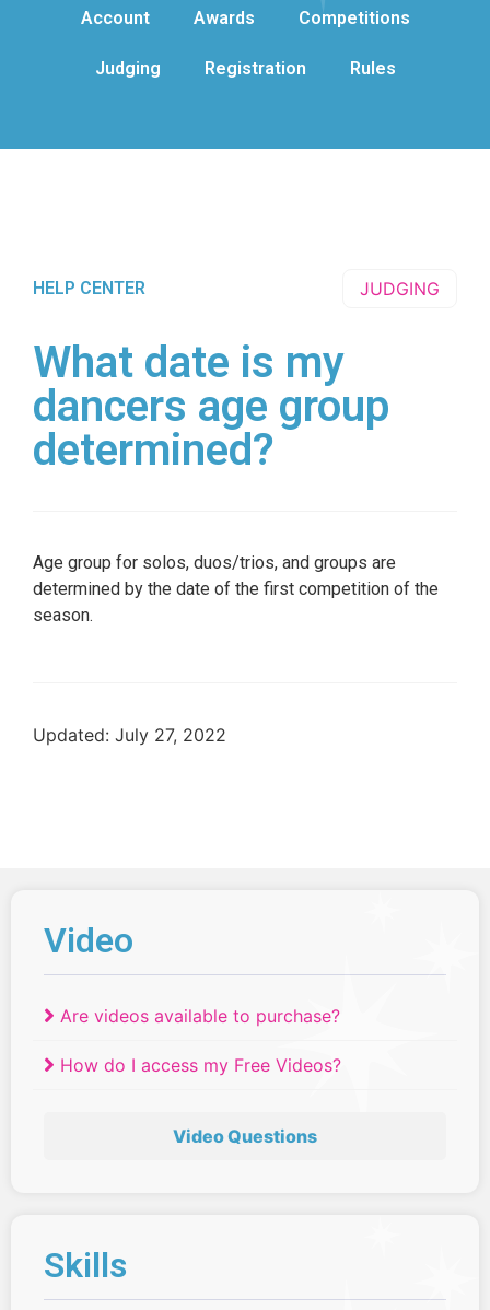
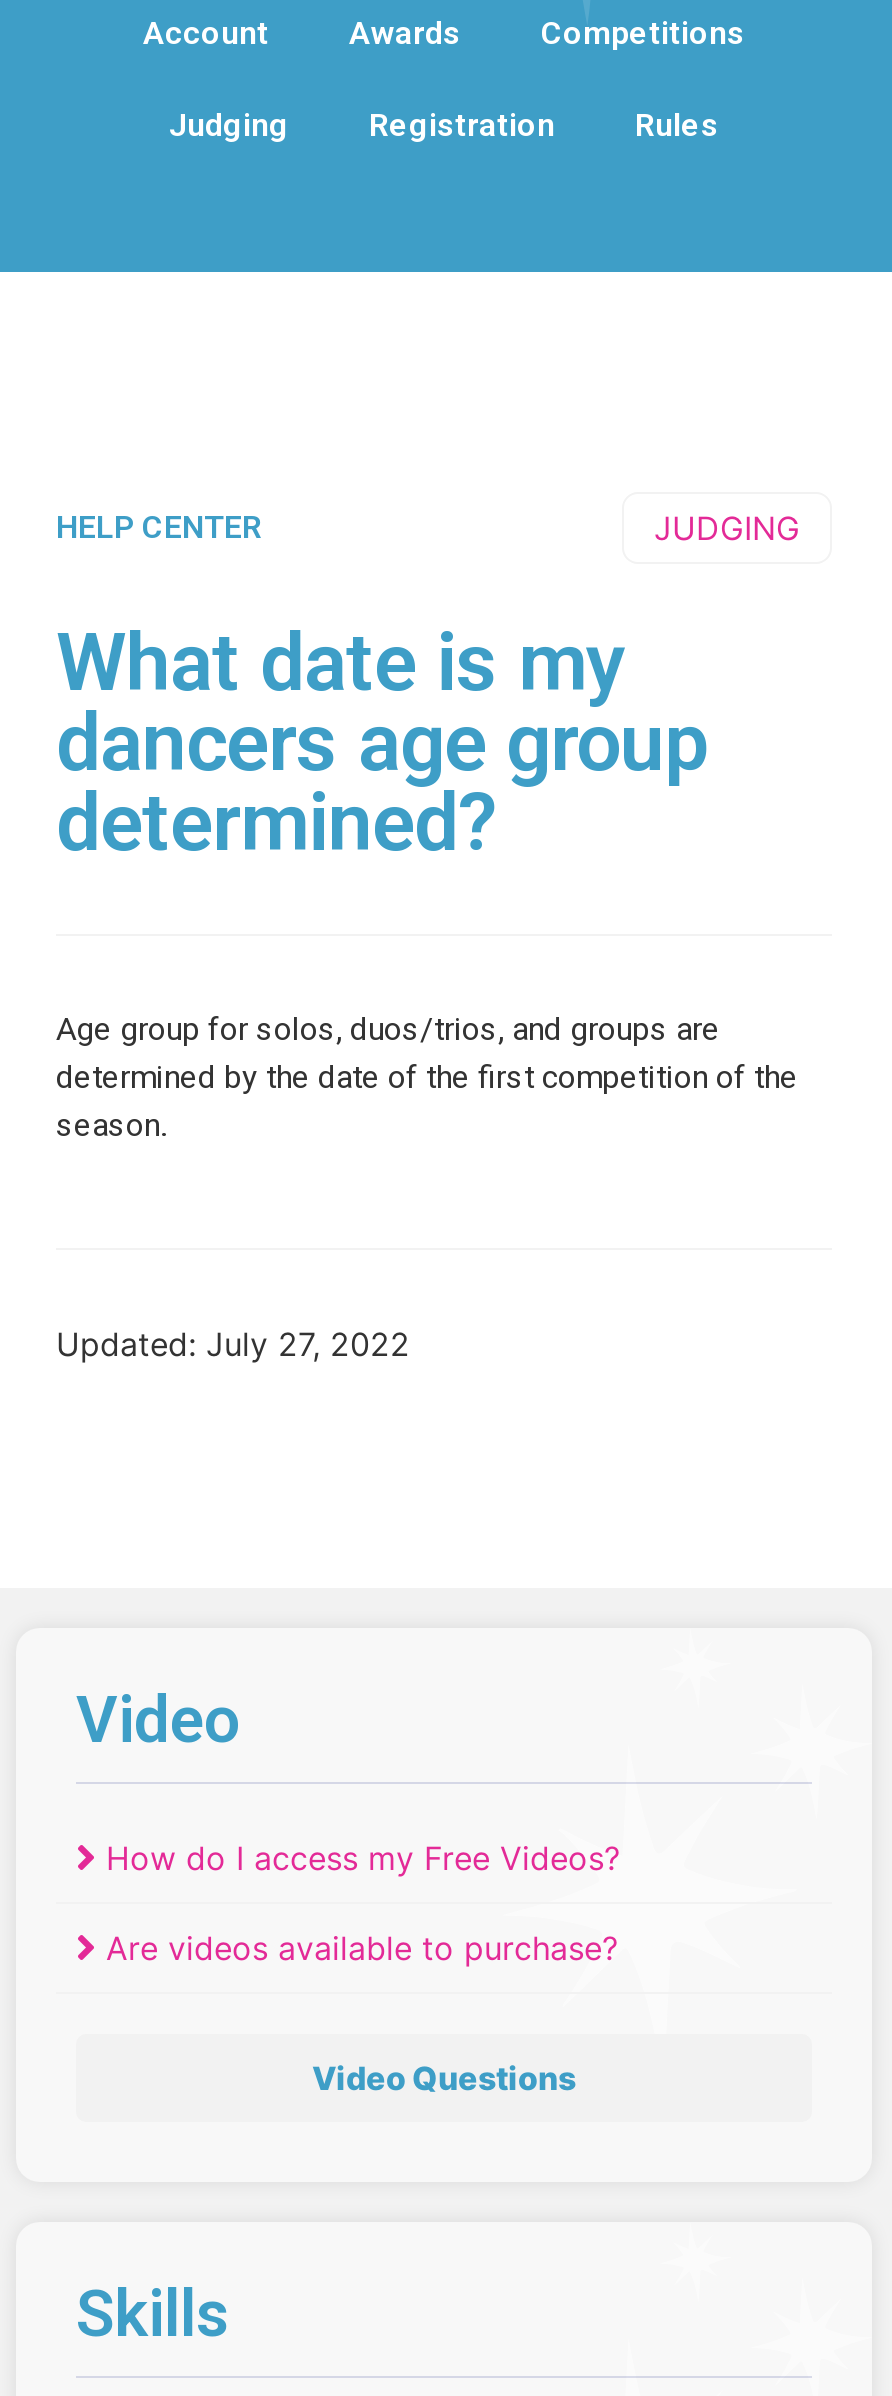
moved [60,1005,340,1027] -> [106,1929,618,1969]: Are videos available to purchase?
moved [60,1055,341,1076] -> [106,1839,620,1879]: How do I access my Free Videos?

